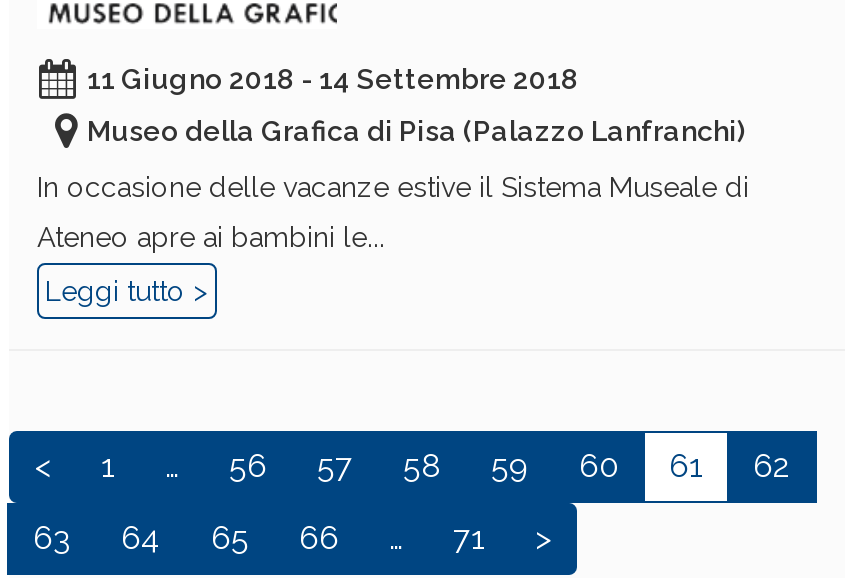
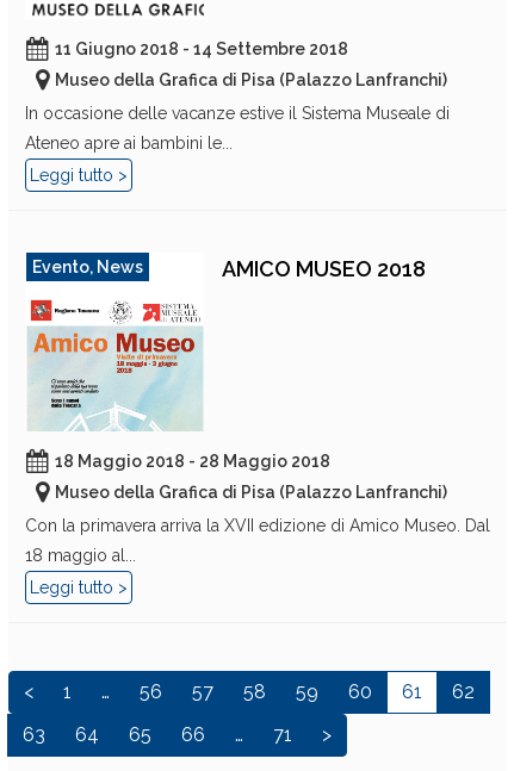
none -> [25,299,490,597] [image] | 18 Maggio 2018 - 28 Maggio 2018 | Museo della Grafica di Pisa (Palazzo Lanfranchi) | Con la primavera arriva la XVII edizione di Amico Museo. Dal | 18 maggio al... | Leggi tutto >
none -> [32,256,426,281] Evento, News | AMICO MUSEO 2018

